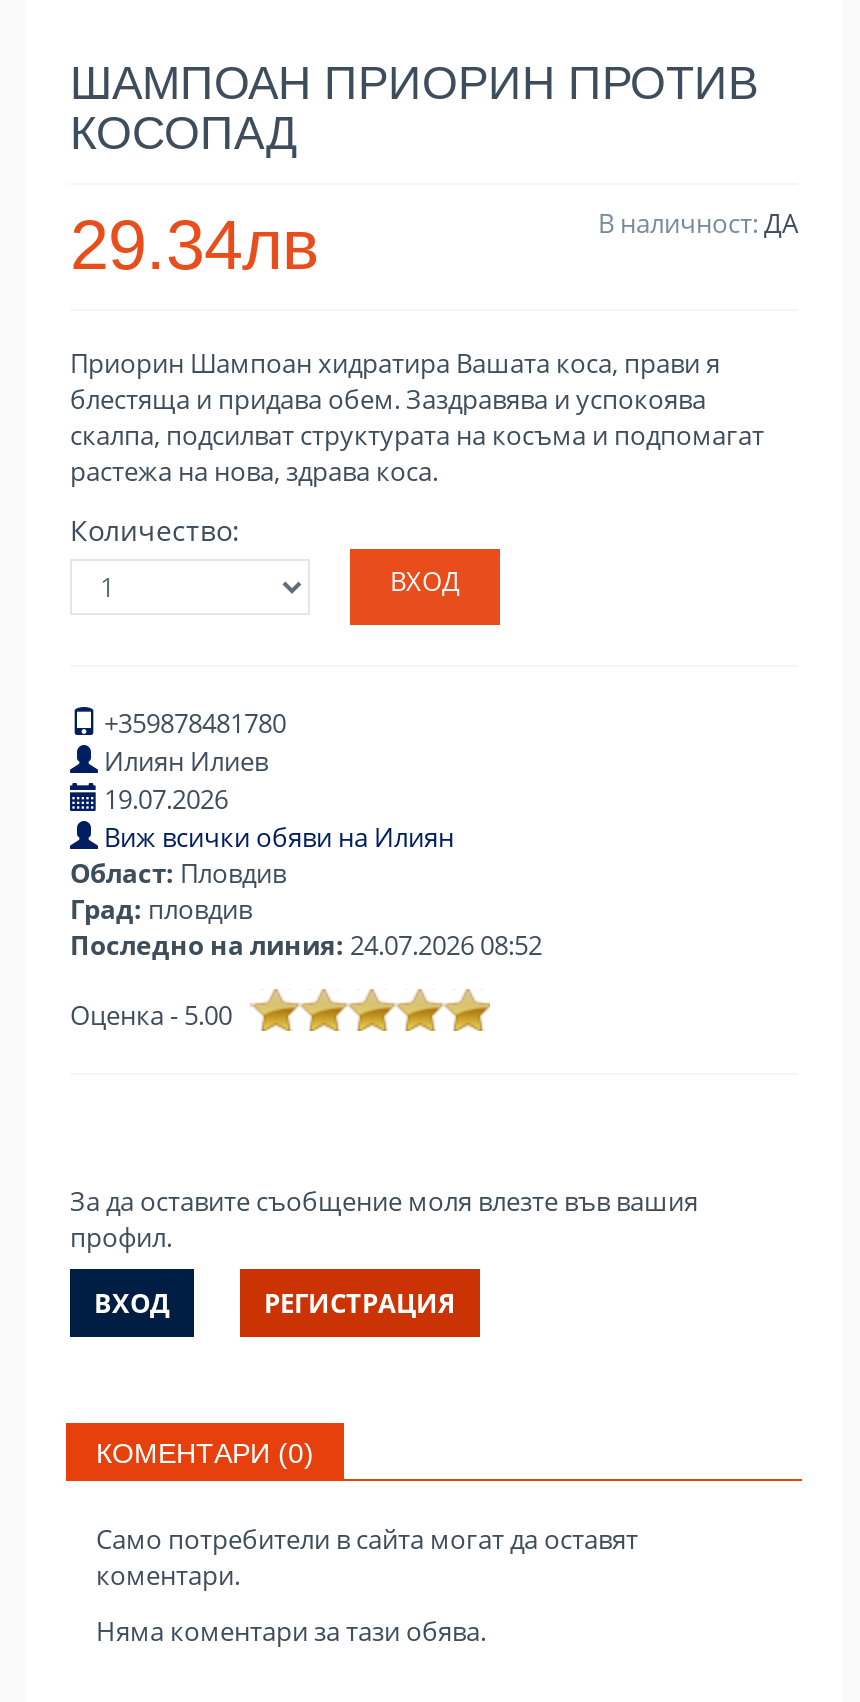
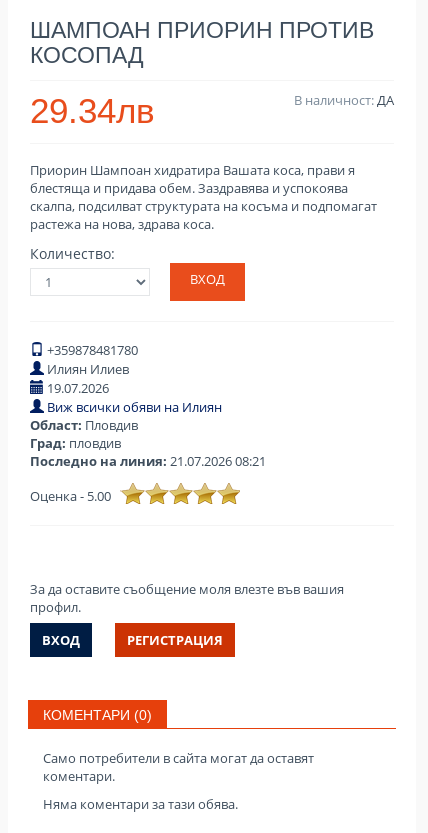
[70,926,542,962] Последно на линия: 24.07.2026 08:52 -> [30,451,266,469] Последно на линия: 21.07.2026 08:21

